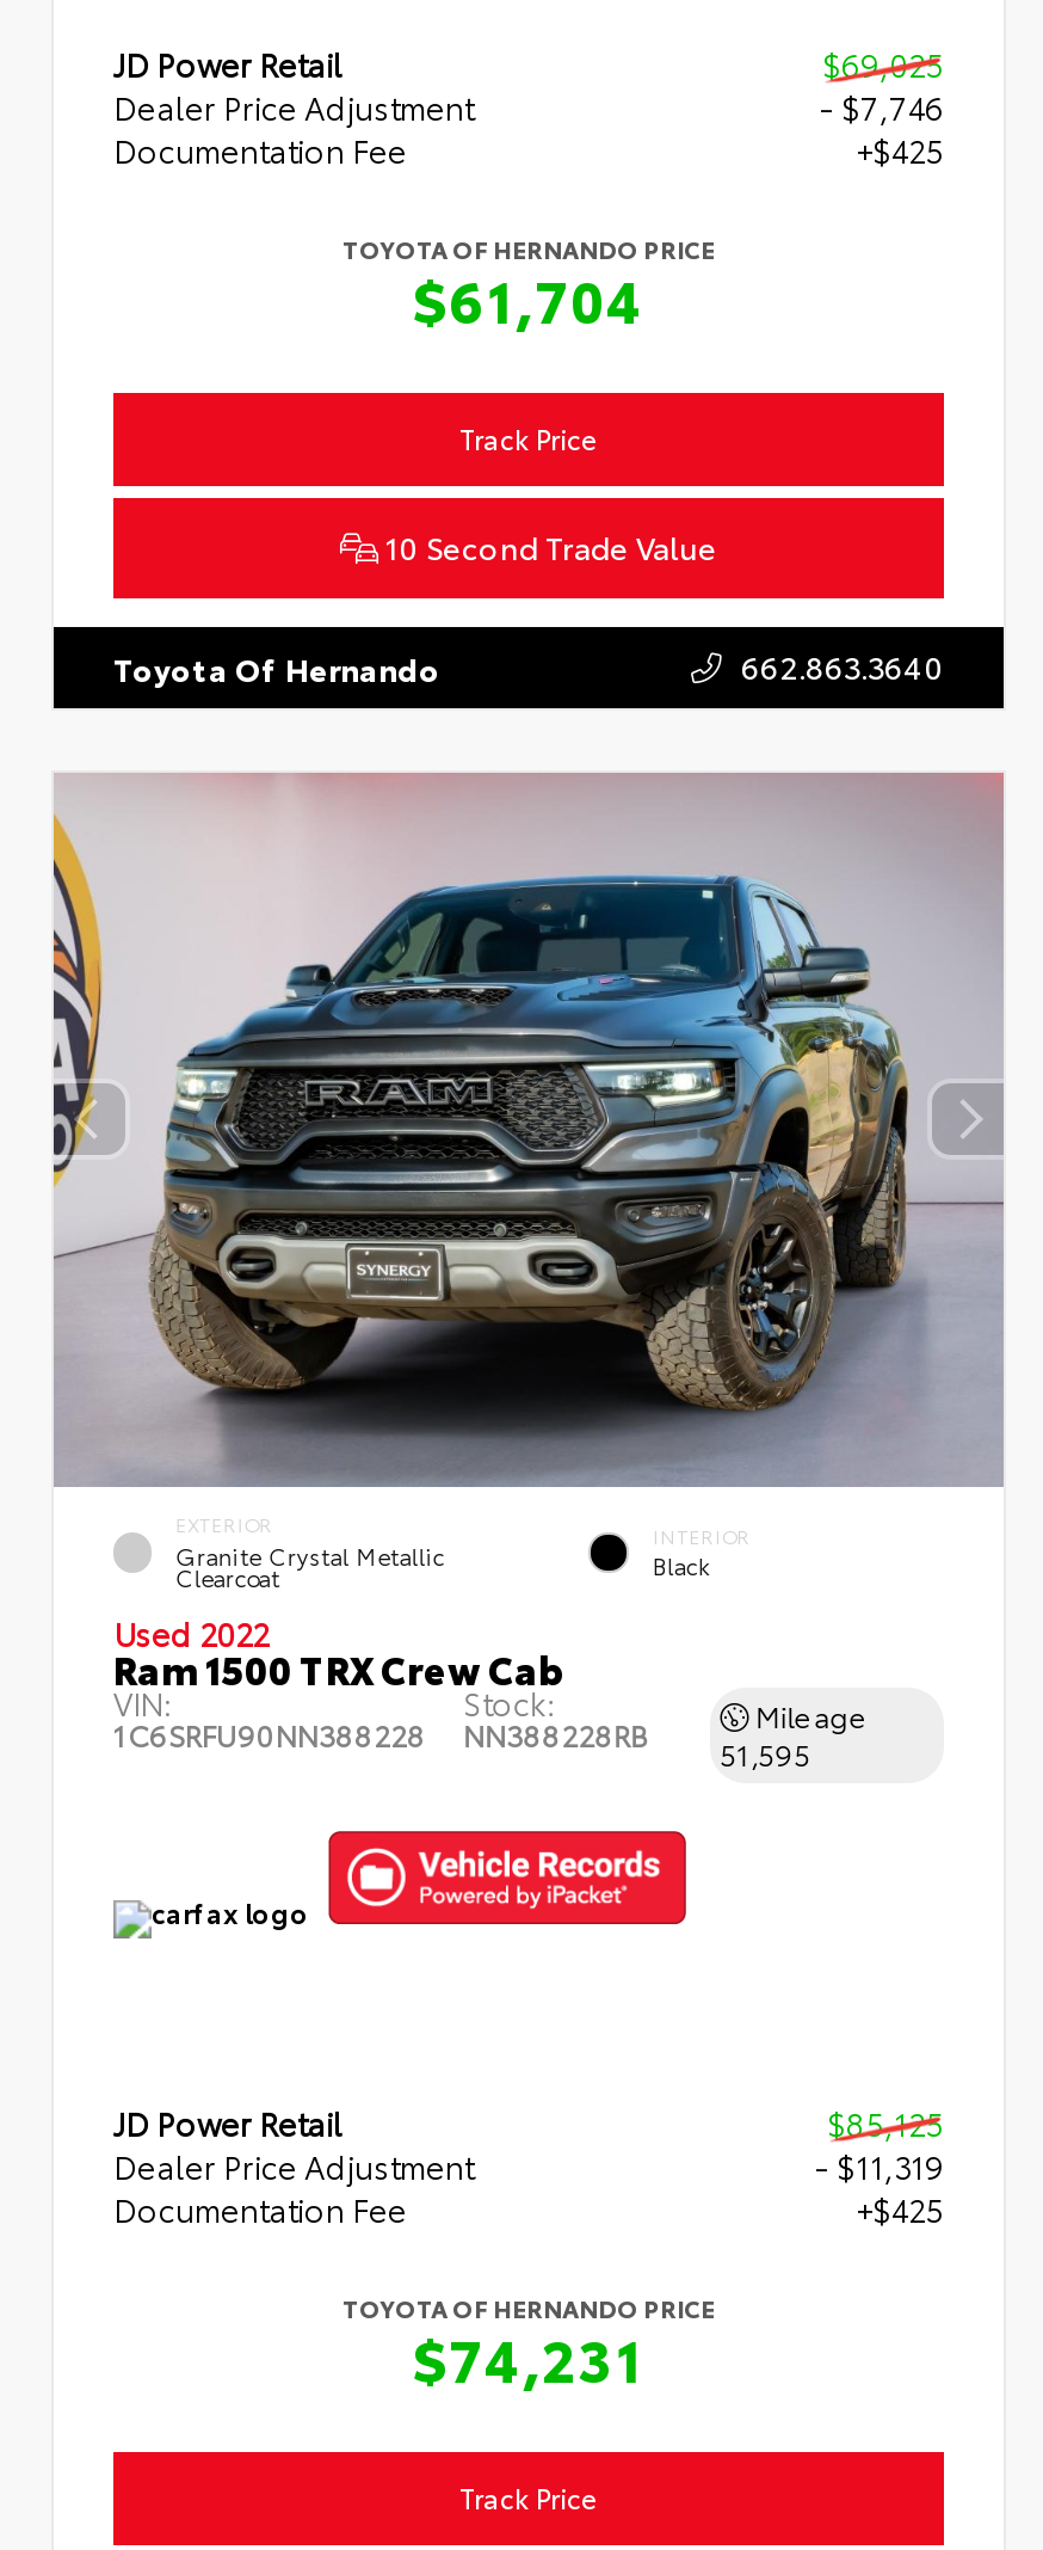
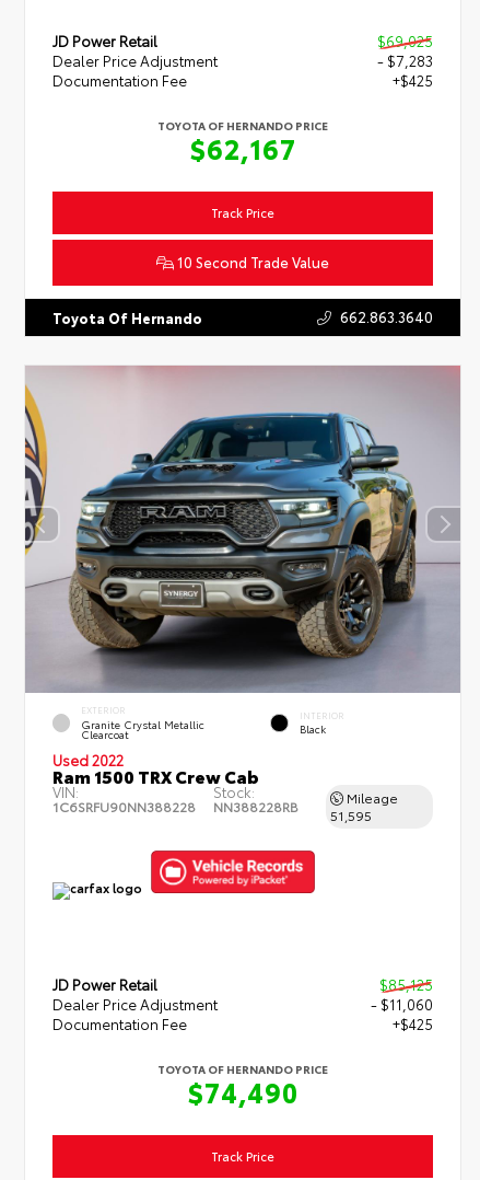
[820,86,944,129] - $7,746 -> [377,51,433,70] - $7,283
[413,256,644,337] $61,704 -> [190,129,296,166] $62,167
[815,2145,944,2188] - $11,319 -> [371,994,433,1014] - $11,060
[413,2315,644,2396] $74,231 -> [188,1072,298,1110] $74,490

